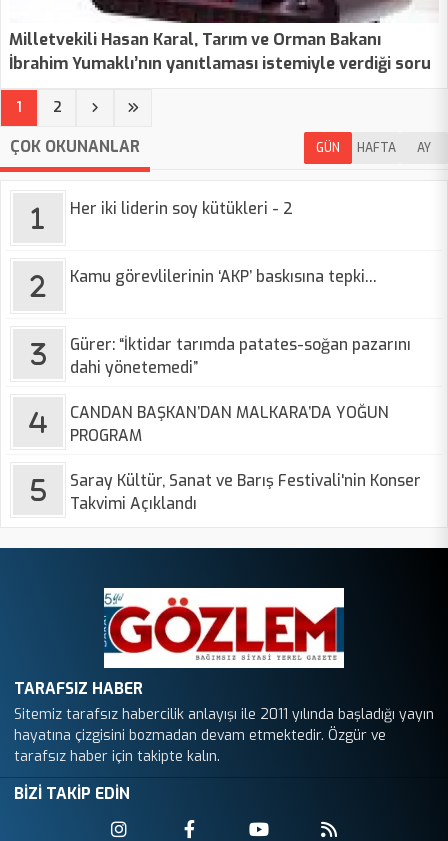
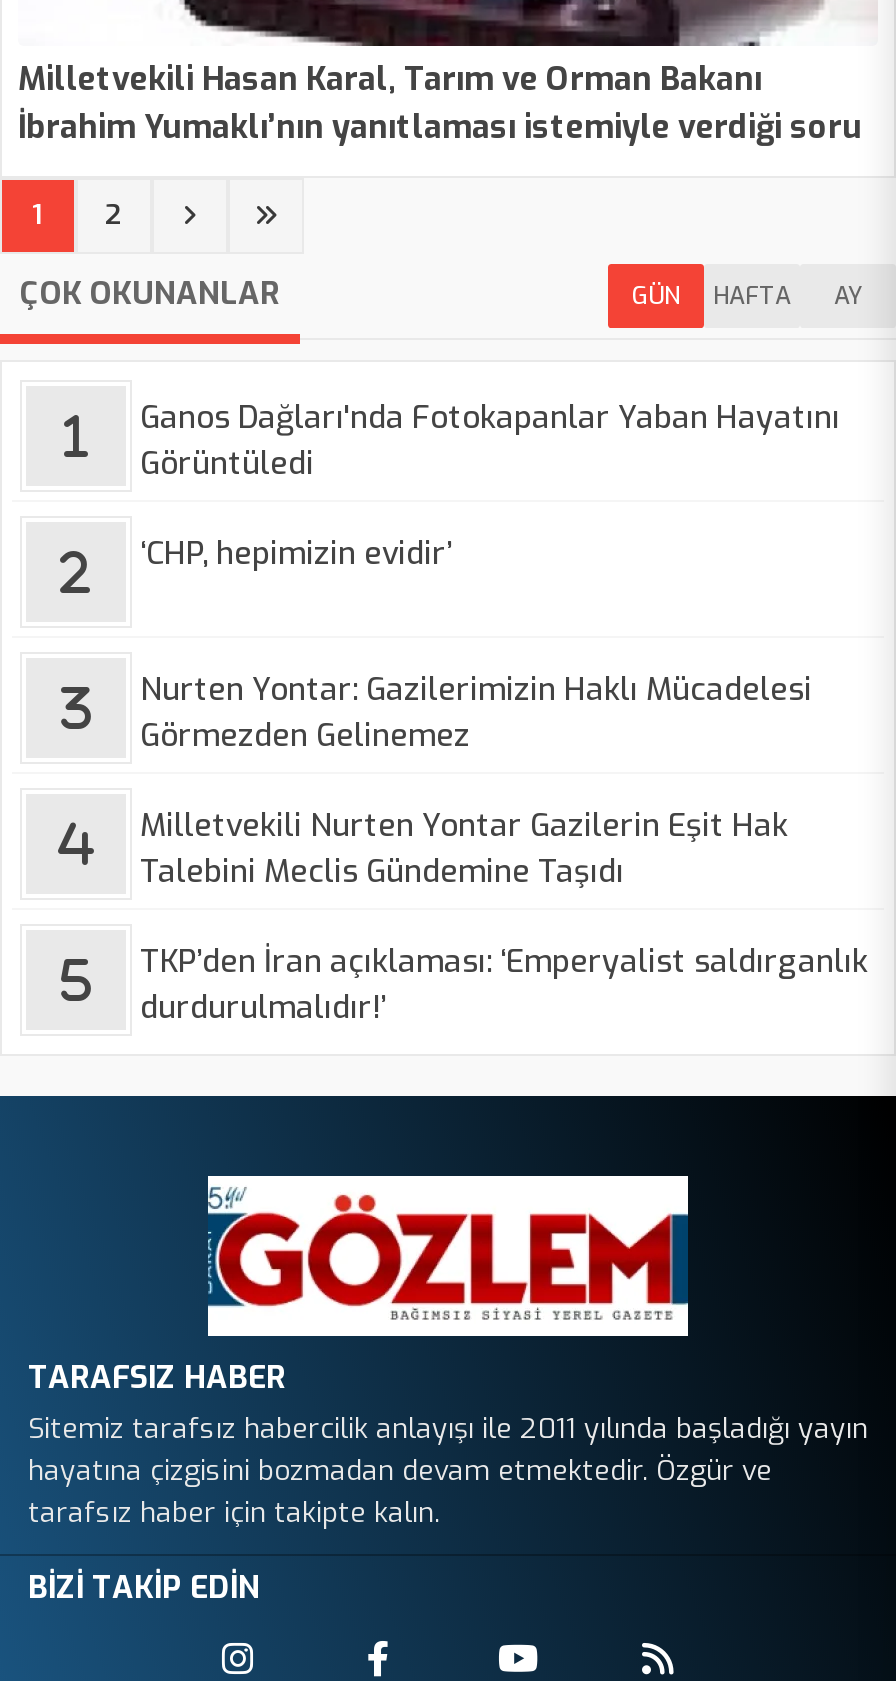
[70,198,293,219] Her iki liderin soy kütükleri - 2 -> [140,396,840,484] Ganos Dağları'nda Fotokapanlar Yaban Hayatını | Görüntüledi
[70,266,377,287] Kamu görevlilerinin ‘AKP’ baskısına tepki… -> [140,532,452,574] ‘CHP, hepimizin evidir’
[70,334,411,378] Gürer: “İktidar tarımda patates-soğan pazarını | dahi yönetemedi” -> [140,668,812,756] Nurten Yontar: Gazilerimizin Haklı Mücadelesi | Görmezden Gelinemez
[70,402,389,446] CANDAN BAŞKAN’DAN MALKARA’DA YOĞUN | PROGRAM -> [140,804,788,892] Milletvekili Nurten Yontar Gazilerin Eşit Hak | Talebini Meclis Gündemine Taşıdı
[70,470,421,514] Saray Kültür, Sanat ve Barış Festivali'nin Konser | Takvimi Açıklandı -> [140,940,868,1028] TKP’den İran açıklaması: ‘Emperyalist saldırganlık | durdurulmalıdır!’

